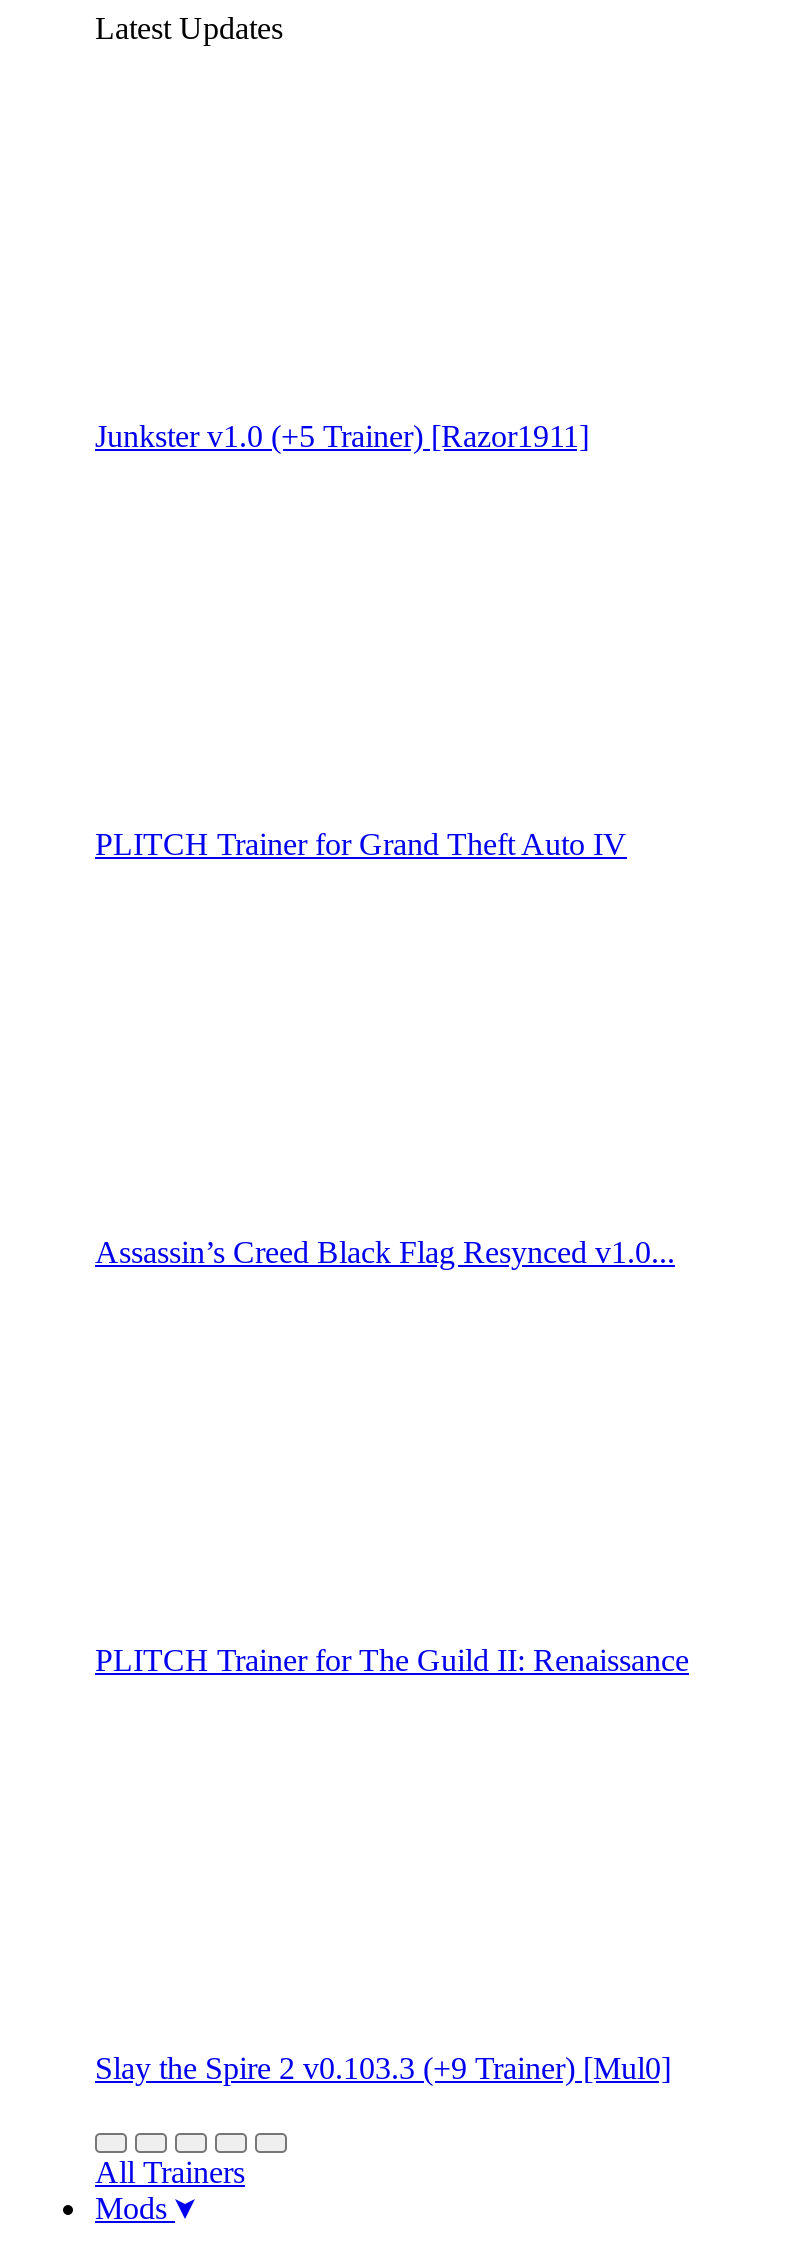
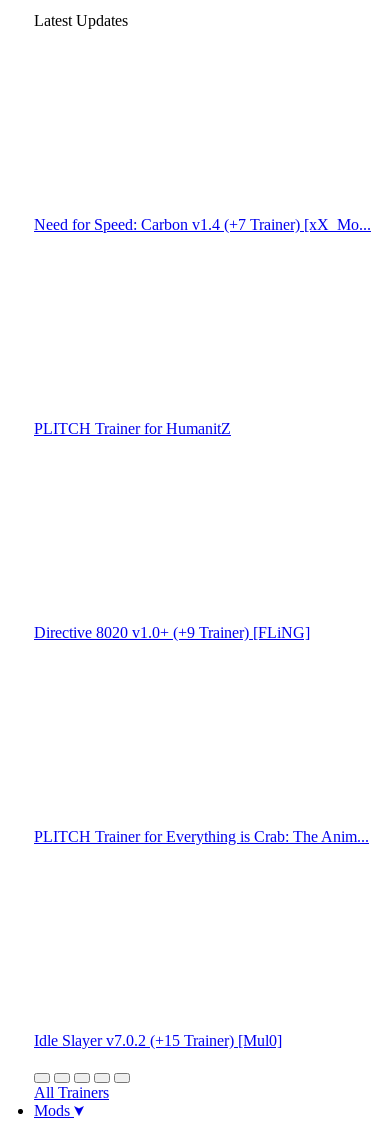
[95,419,589,453] Junkster v1.0 (+5 Trainer) [Razor1911] -> [34,216,371,233] Need for Speed: Carbon v1.4 (+7 Trainer) [xX_Mo...
[95,827,627,861] PLITCH Trainer for Grand Theft Auto IV -> [34,420,231,437] PLITCH Trainer for HumanitZ
[95,1235,675,1269] Assassin’s Creed Black Flag Resynced v1.0... -> [34,624,310,641] Directive 8020 v1.0+ (+9 Trainer) [FLiNG]
[95,1643,689,1677] PLITCH Trainer for The Guild II: Renaissance -> [34,828,369,845] PLITCH Trainer for Everything is Crab: The Anim...
[95,2051,671,2085] Slay the Spire 2 v0.103.3 (+9 Trainer) [Mul0] -> [34,1032,282,1049] Idle Slayer v7.0.2 (+15 Trainer) [Mul0]

